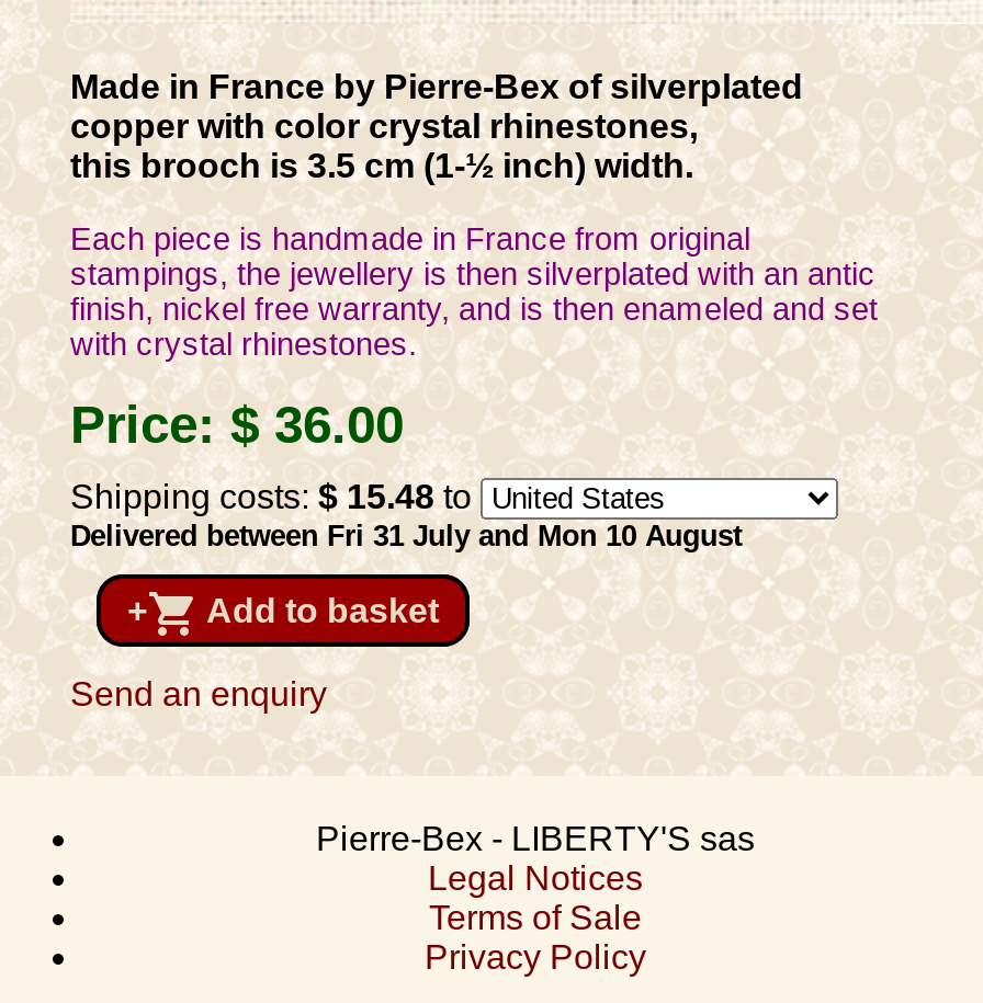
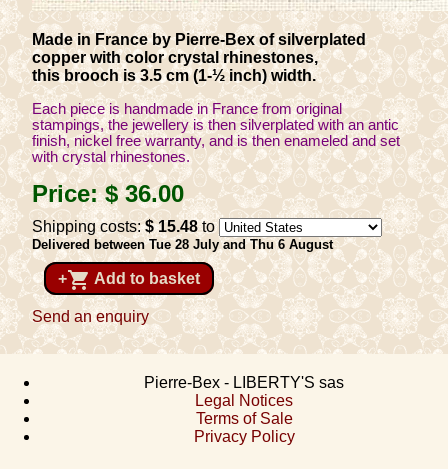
[70,520,742,553] Delivered between Fri 31 July and Mon 10 August -> [32,237,333,252] Delivered between Tue 28 July and Thu 6 August

